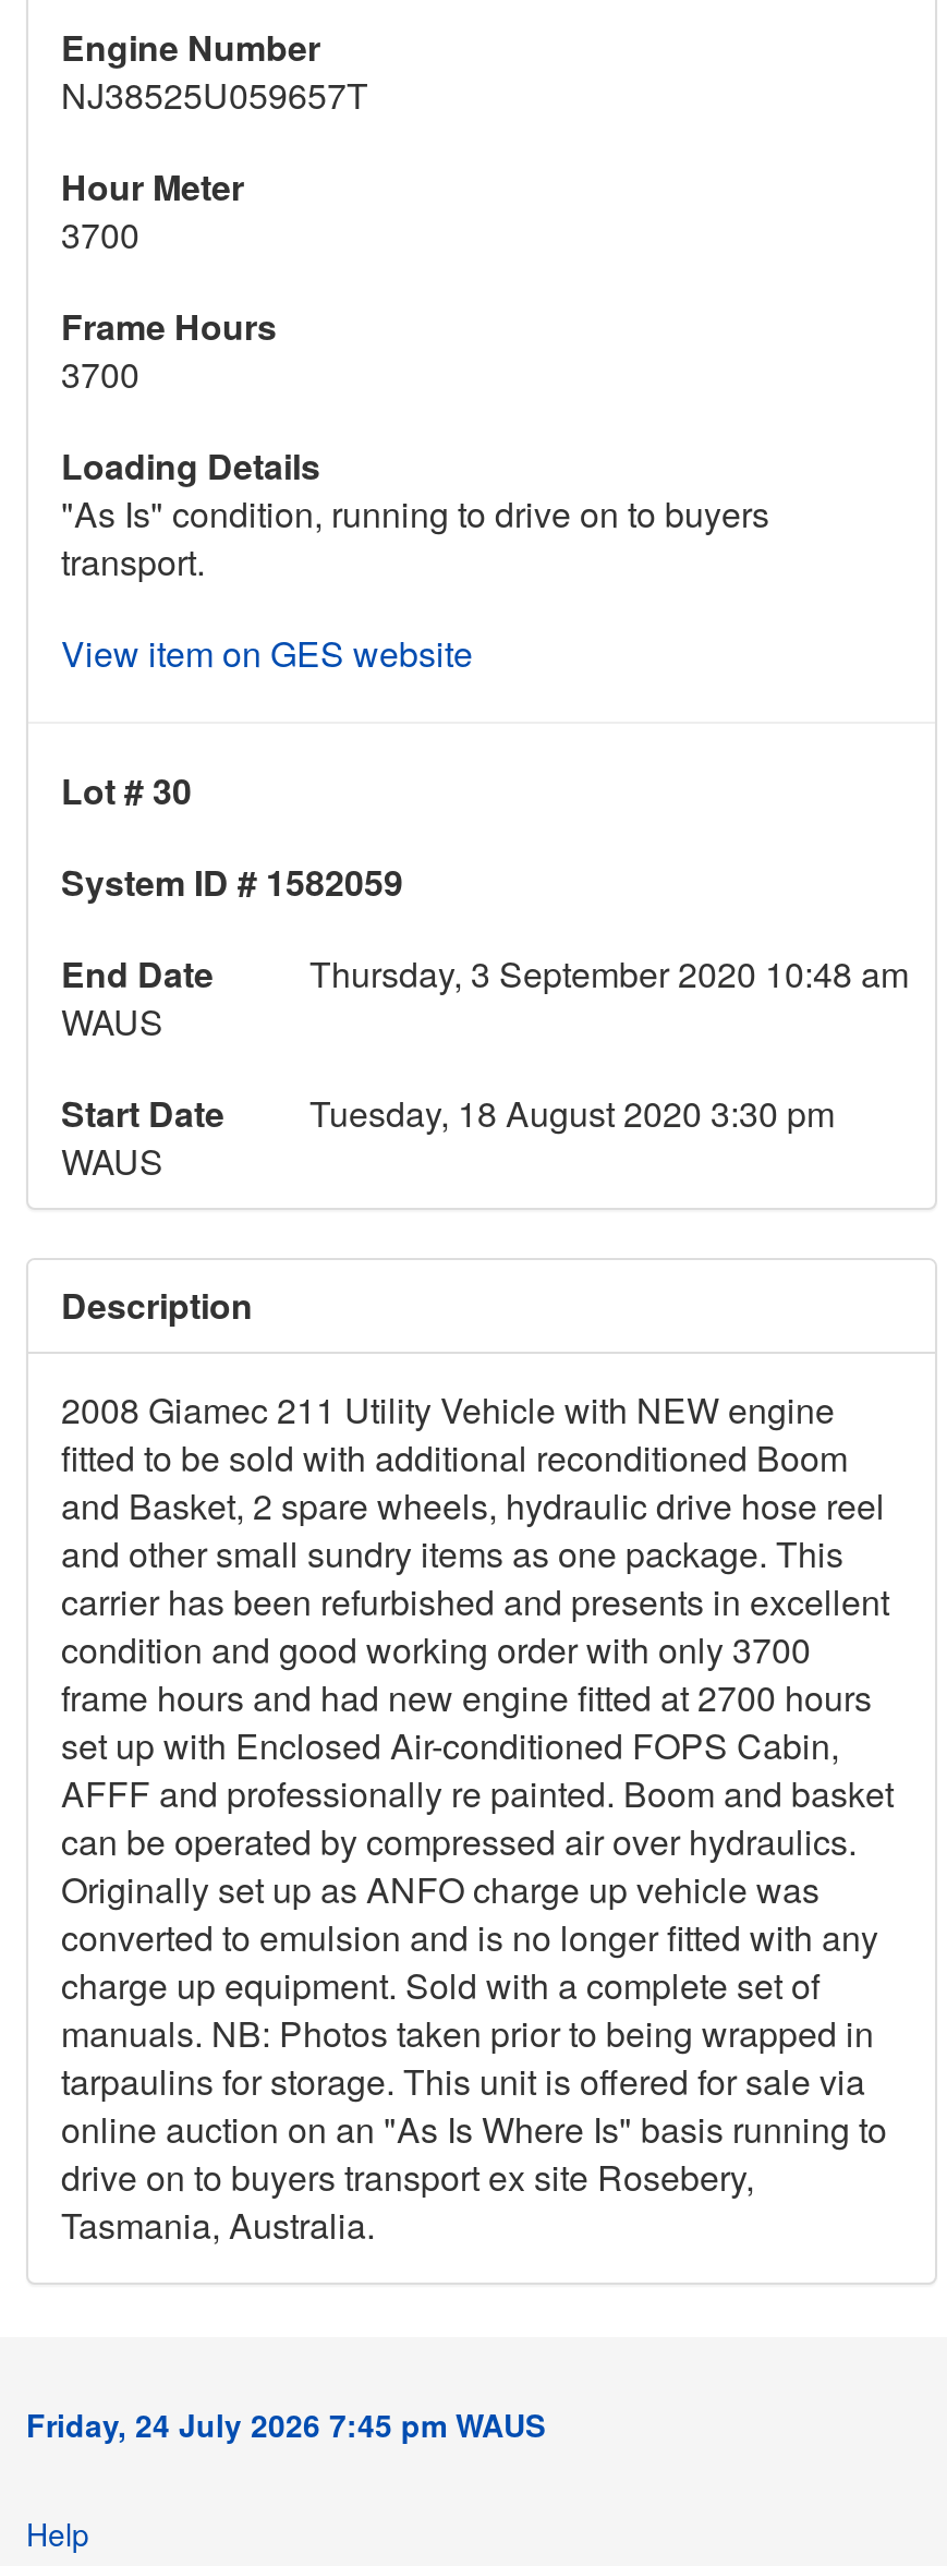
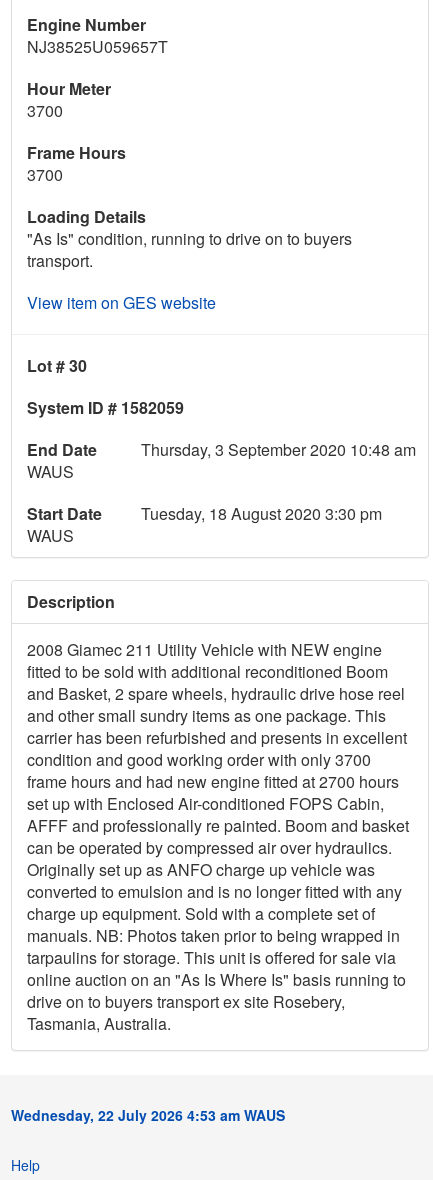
[26,2403,545,2447] Friday, 24 July 2026 7:45 pm WAUS -> [11,1105,285,1125] Wednesday, 22 July 2026 4:53 am WAUS

